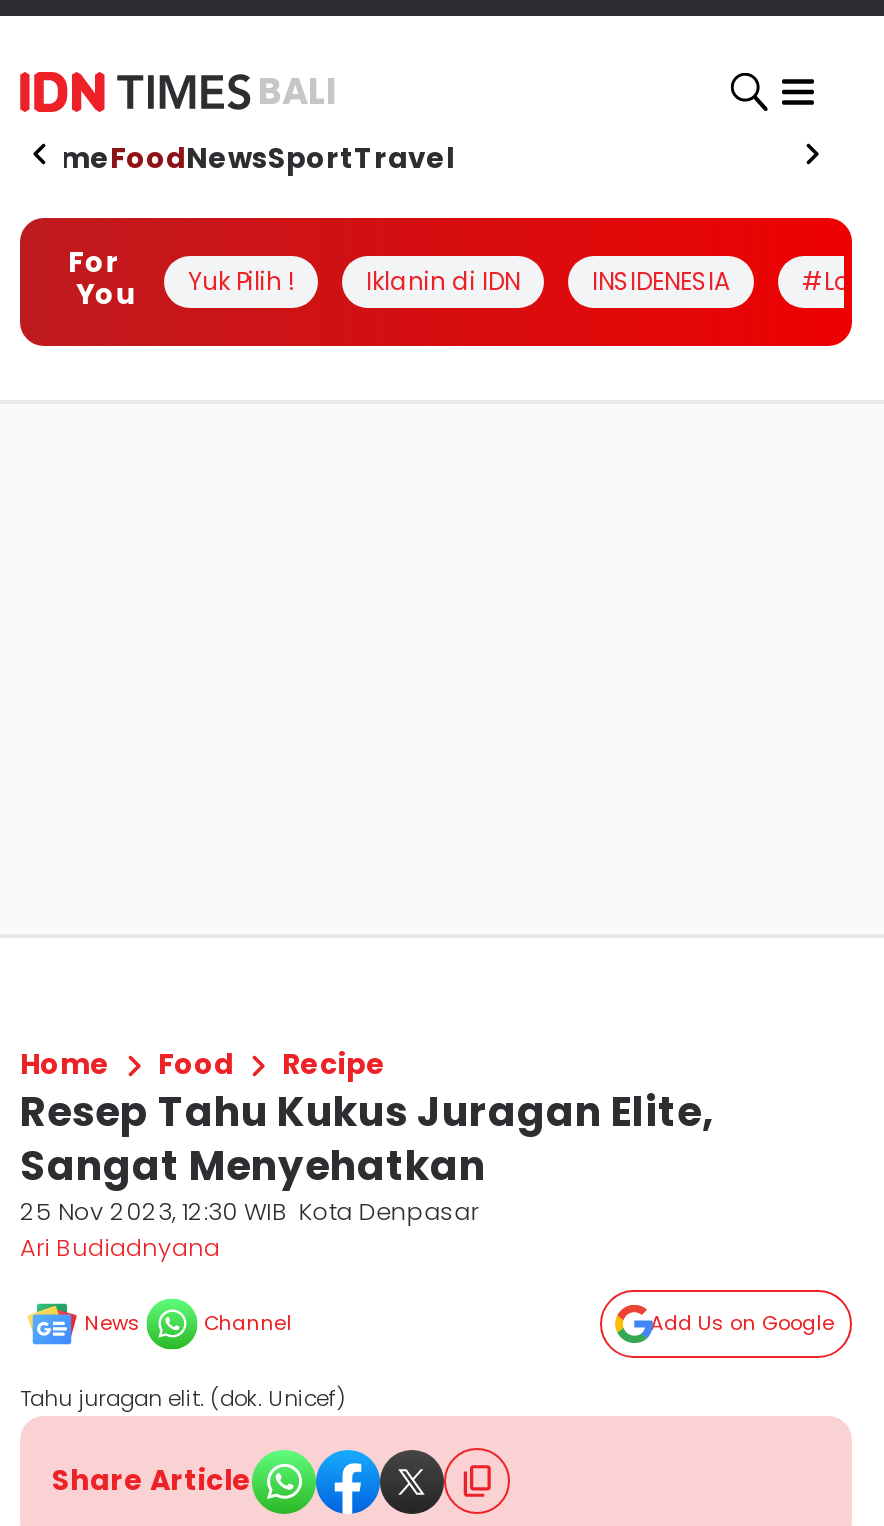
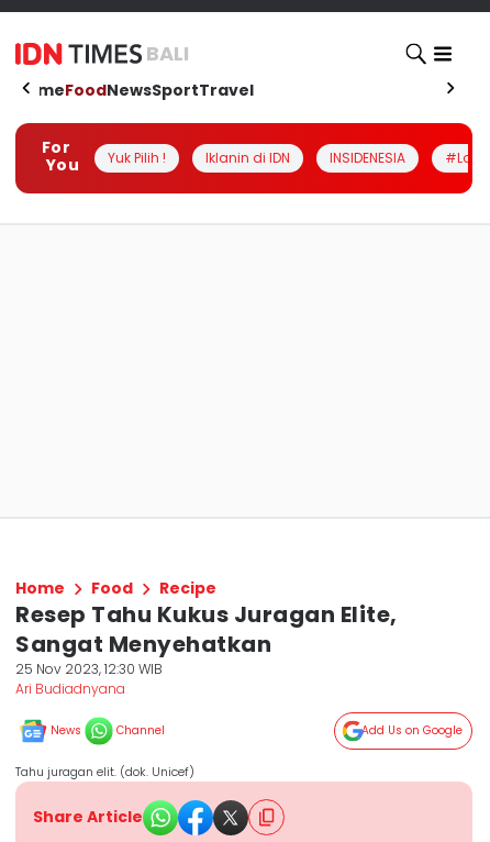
[20,1194,478,1228] 25 Nov 2023, 12:30 WIB Kota Denpasar -> [15,660,163,678] 25 Nov 2023, 12:30 WIB

